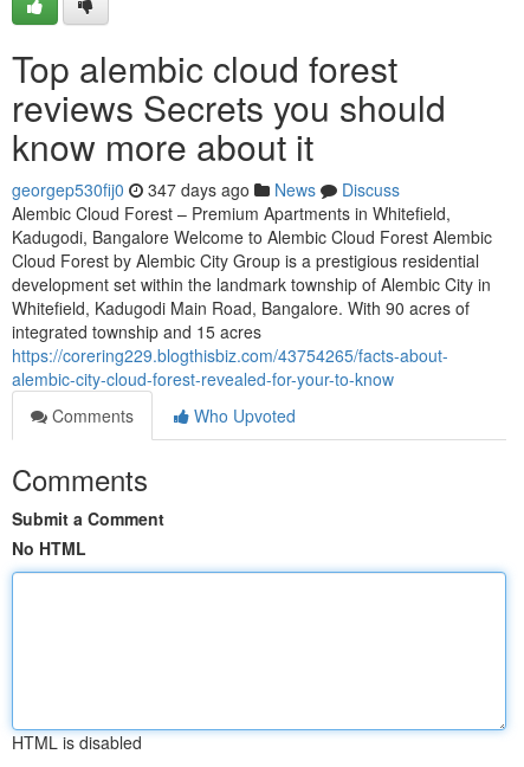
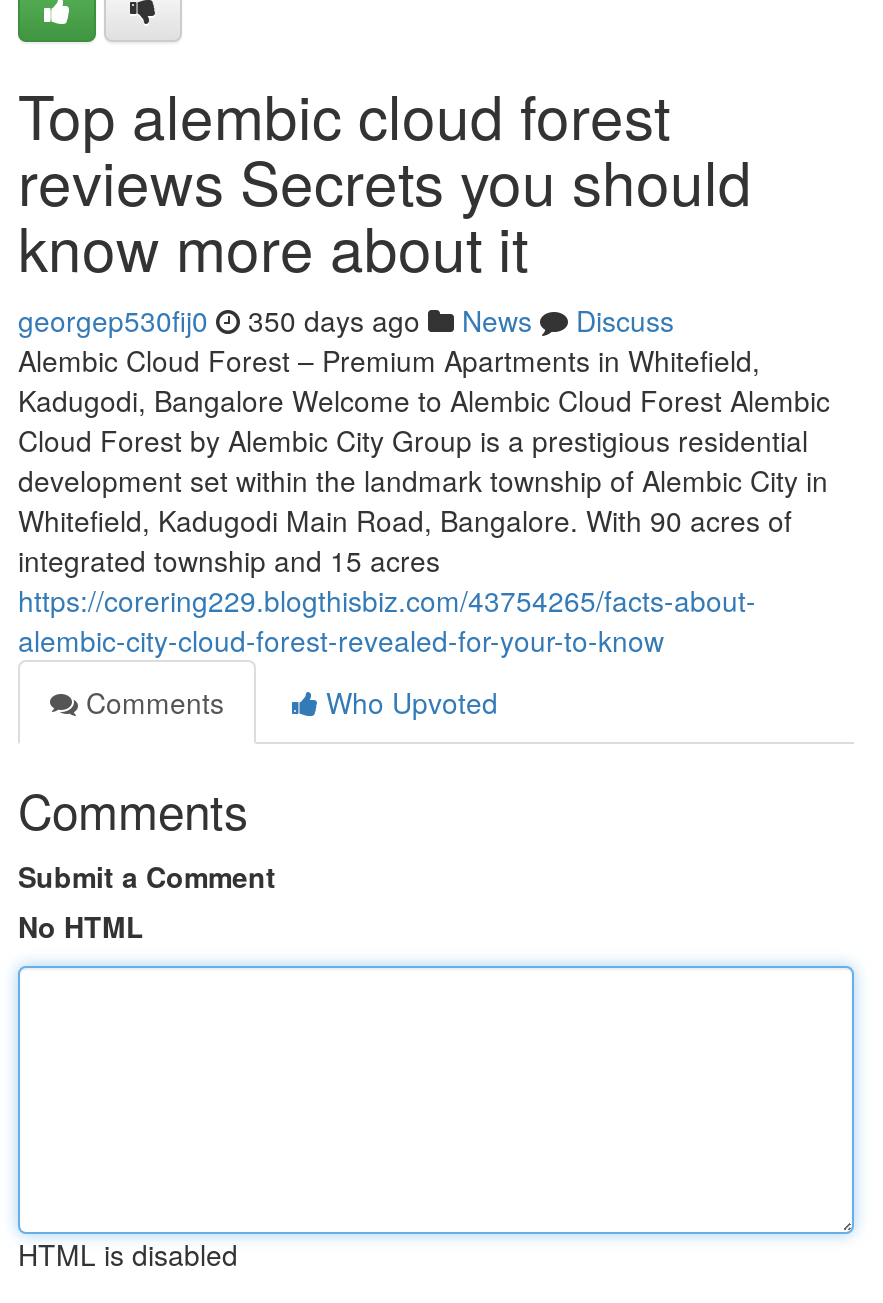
[12,178,400,201] georgep530fij0 347 days ago News Discuss -> [18,300,674,340] georgep530fij0 350 days ago News Discuss

